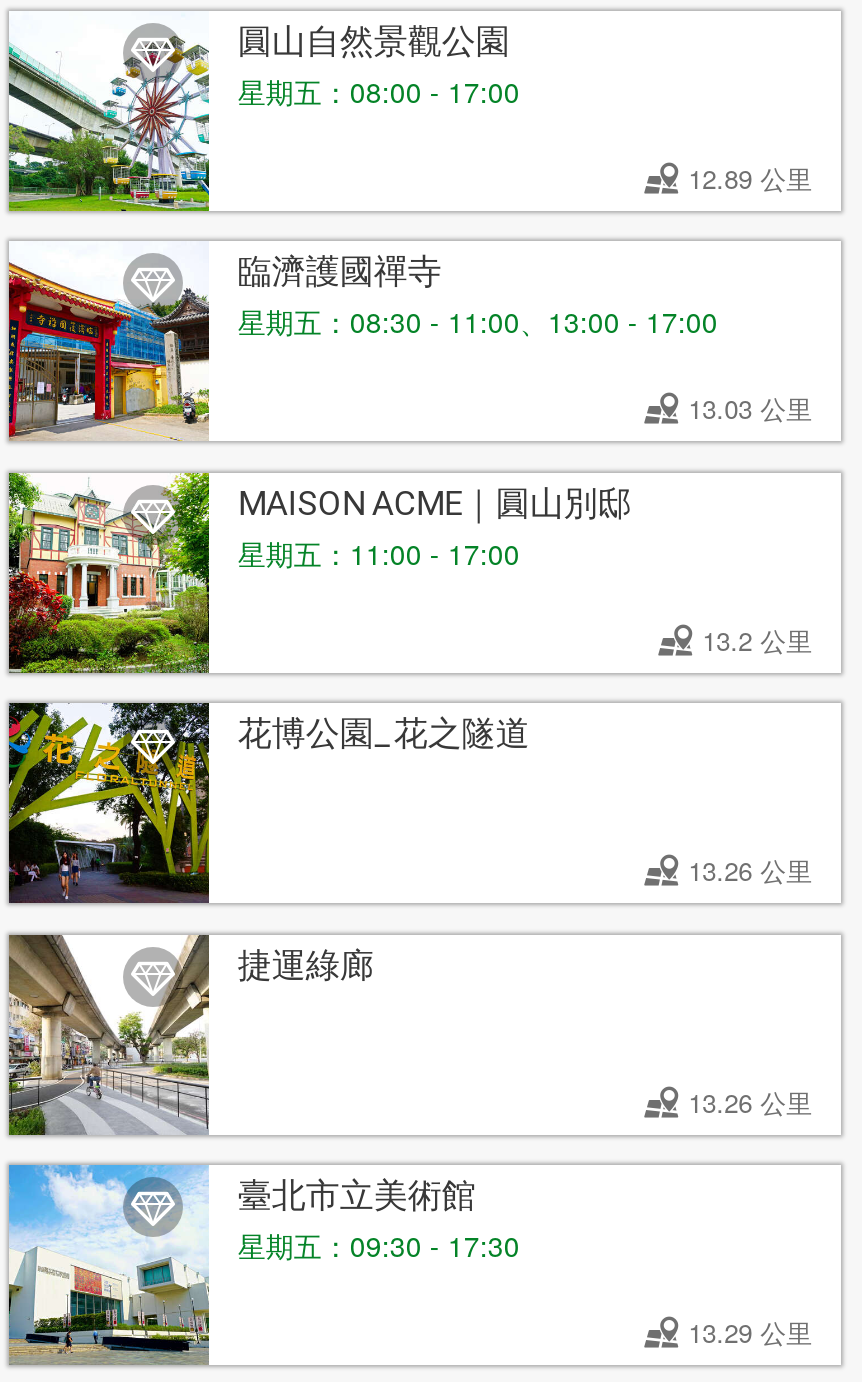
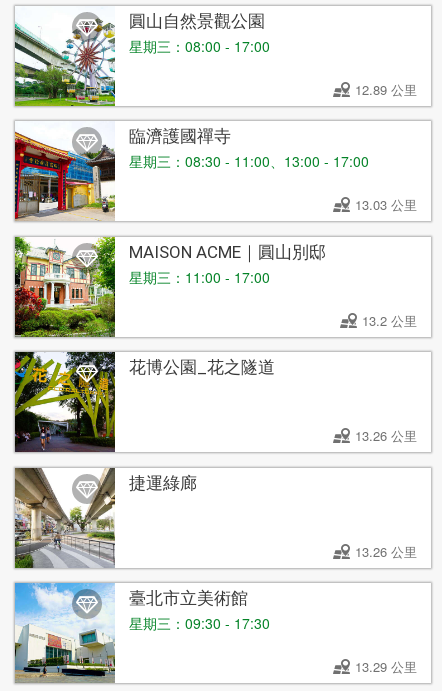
[238,71,520,111] 星期五：08:00 - 17:00 -> [129,36,270,56] 星期三：08:00 - 17:00
[238,302,718,342] 星期五：08:30 - 11:00、13:00 - 17:00 -> [129,151,369,171] 星期三：08:30 - 11:00、13:00 - 17:00
[238,533,520,573] 星期五：11:00 - 17:00 -> [129,267,270,287] 星期三：11:00 - 17:00
[238,1225,520,1265] 星期五：09:30 - 17:30 -> [129,613,270,633] 星期三：09:30 - 17:30

